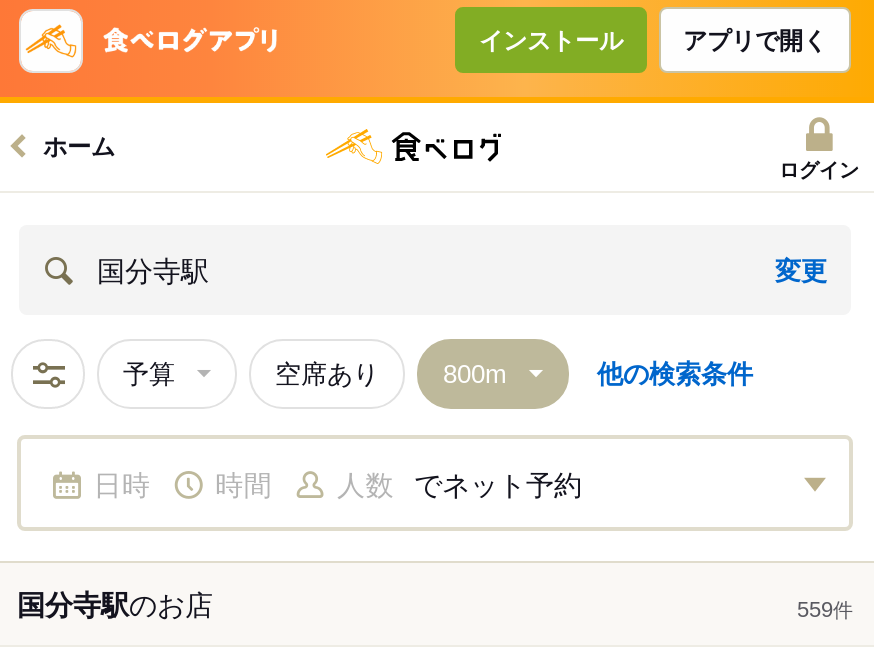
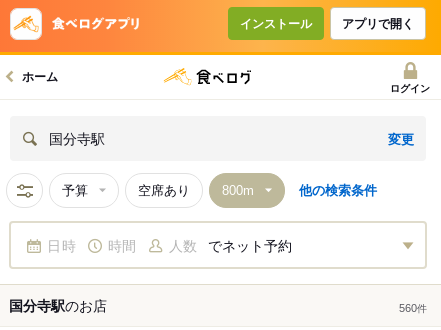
[797,598,853,622] 559件 -> [399,302,427,314] 560件

